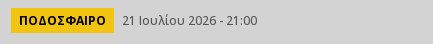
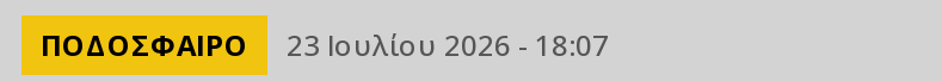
[19,12,257,29] ΠΟΔΟΣΦΑΙΡΟ 21 Ιουλίου 2026 - 21:00 -> [41,25,609,65] ΠΟΔΟΣΦΑΙΡΟ 23 Ιουλίου 2026 - 18:07

